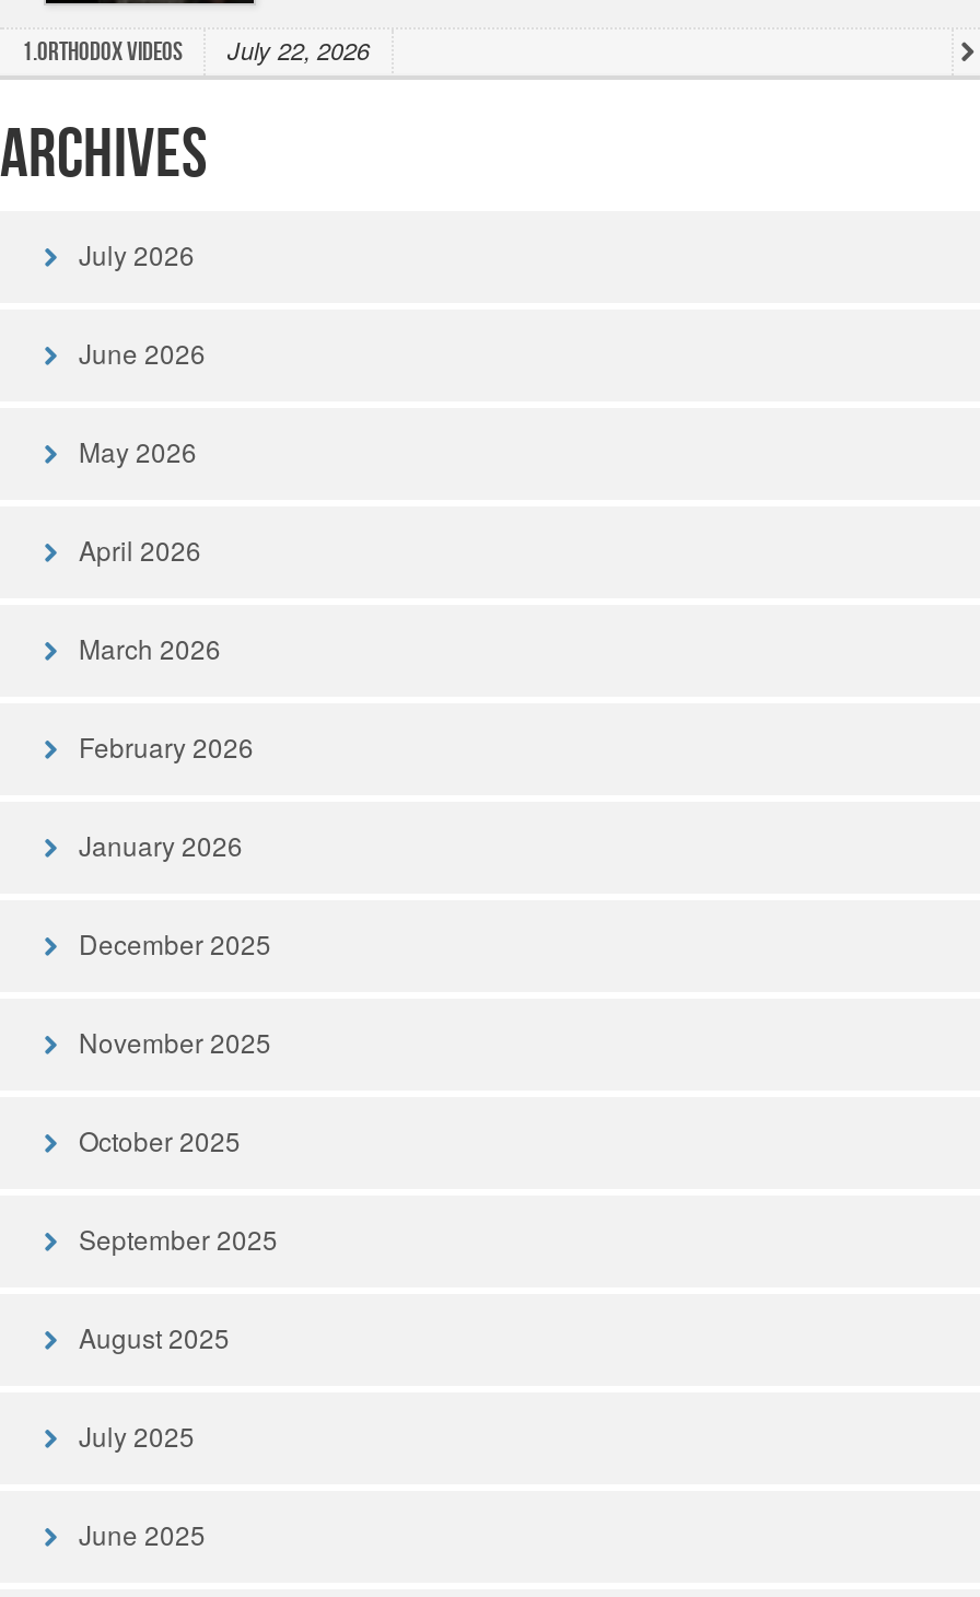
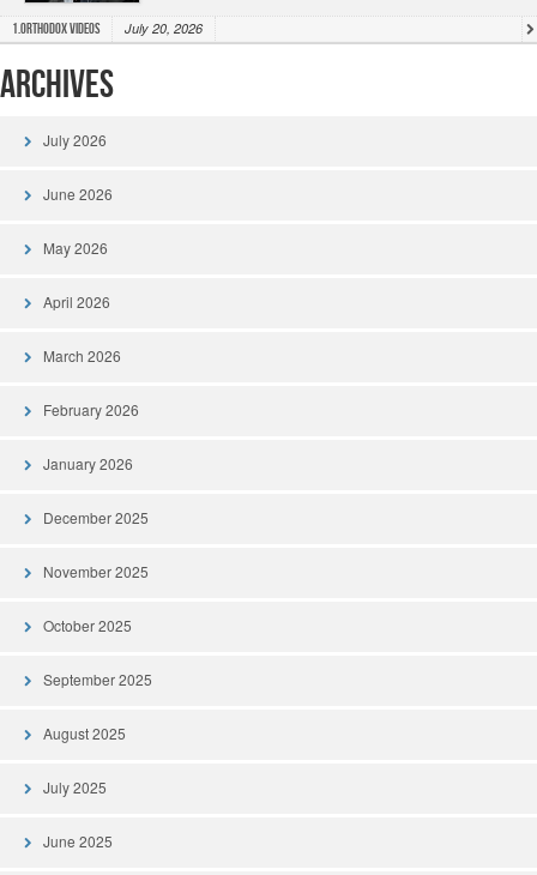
[227,35,370,68] July 22, 2026 -> [125,19,203,37] July 20, 2026

